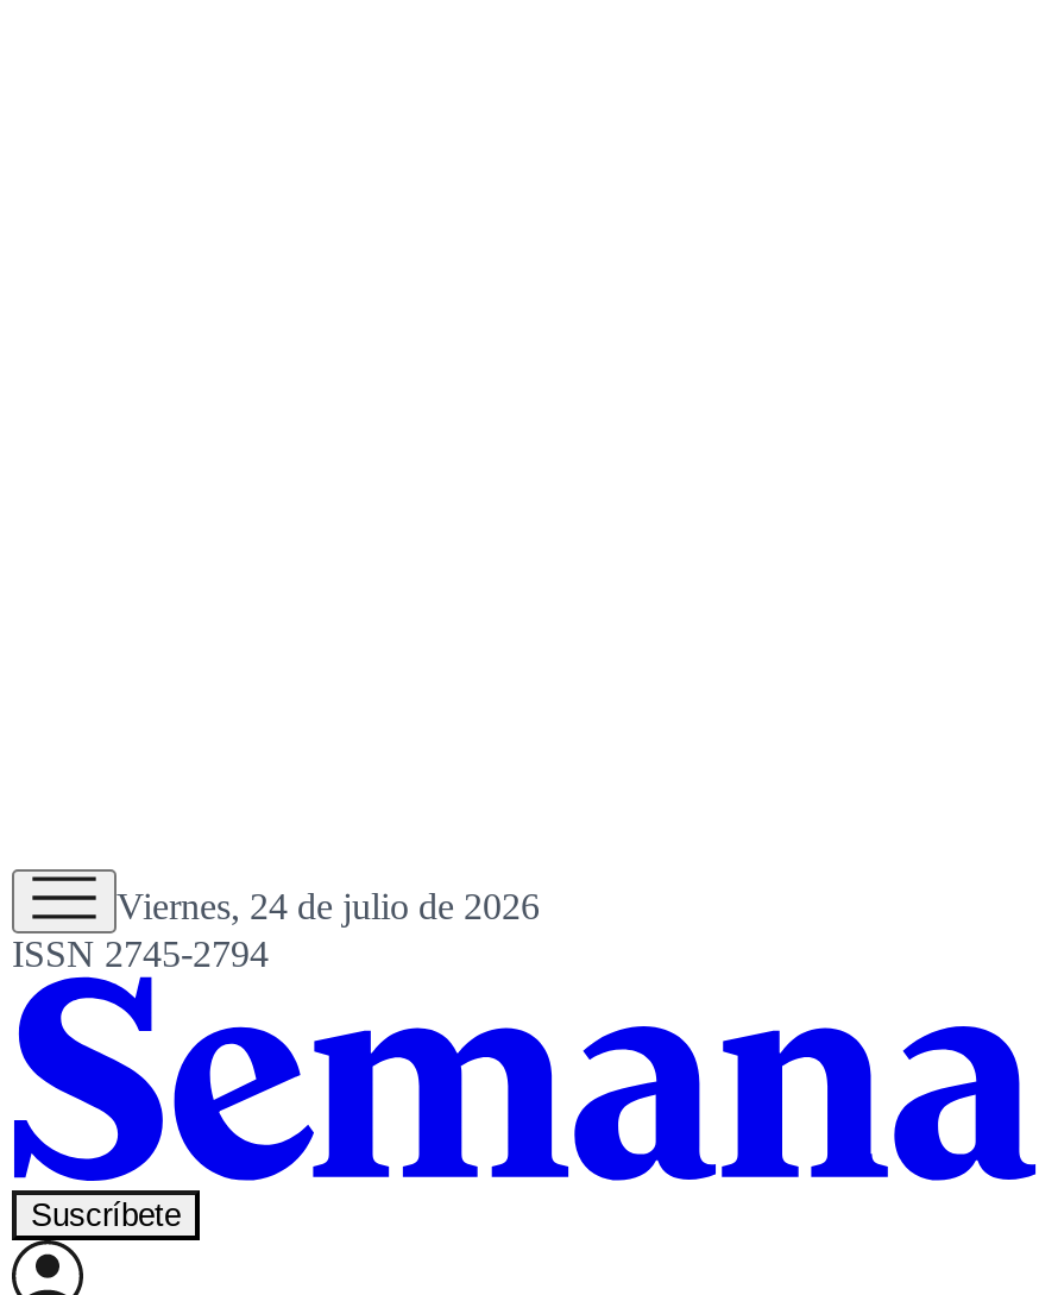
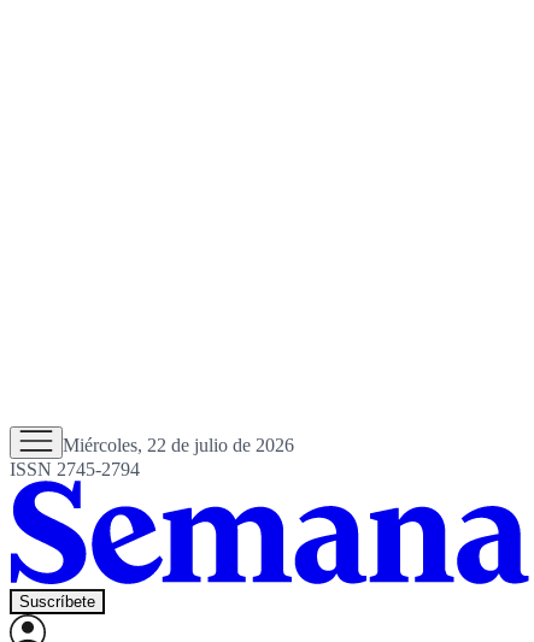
[117,886,540,926] Viernes, 24 de julio de 2026 -> [63,435,294,455] Miércoles, 22 de julio de 2026

